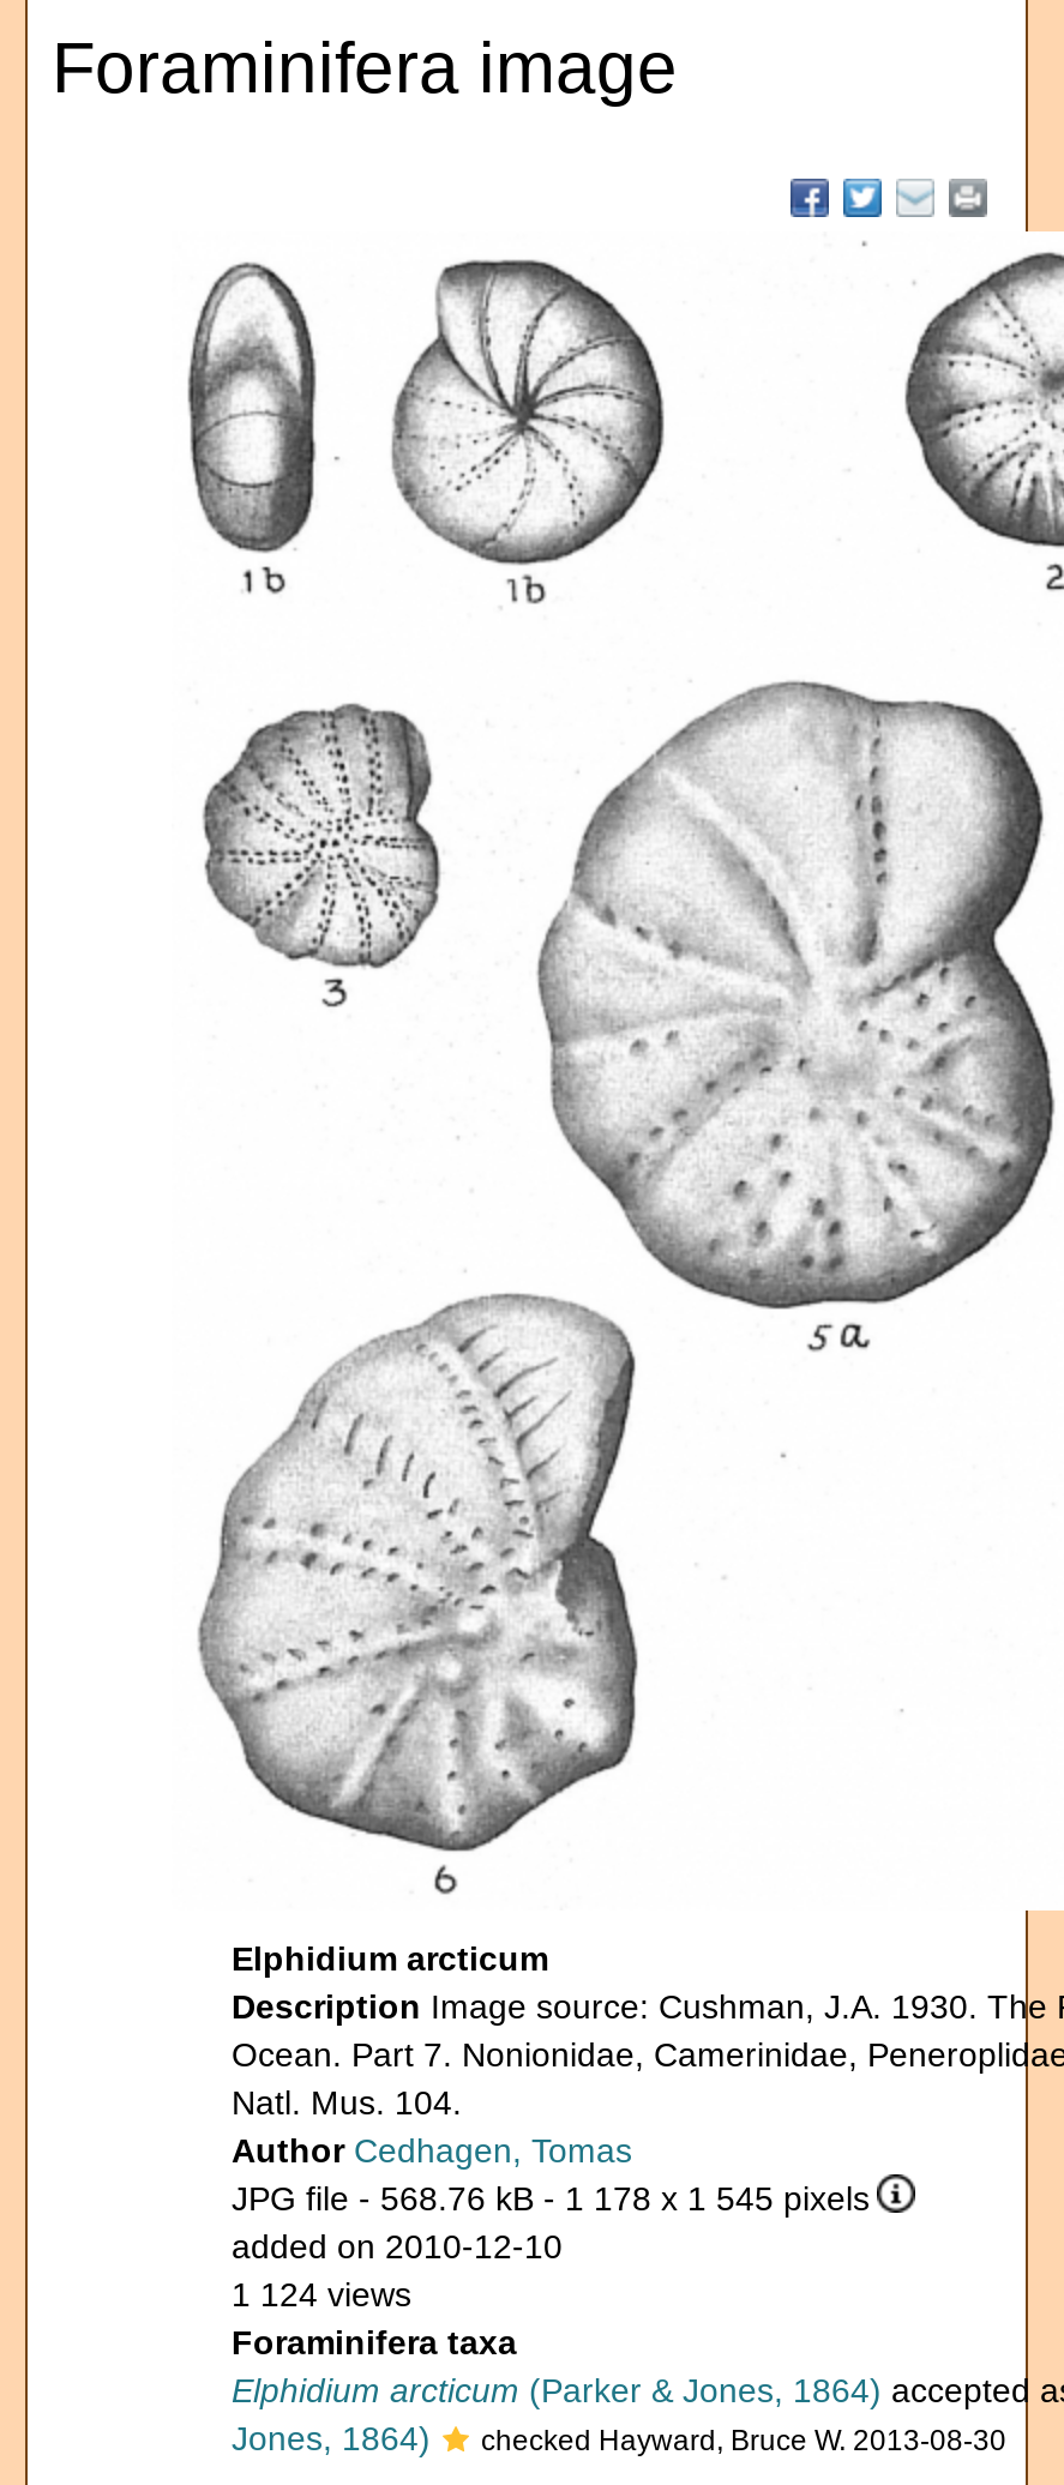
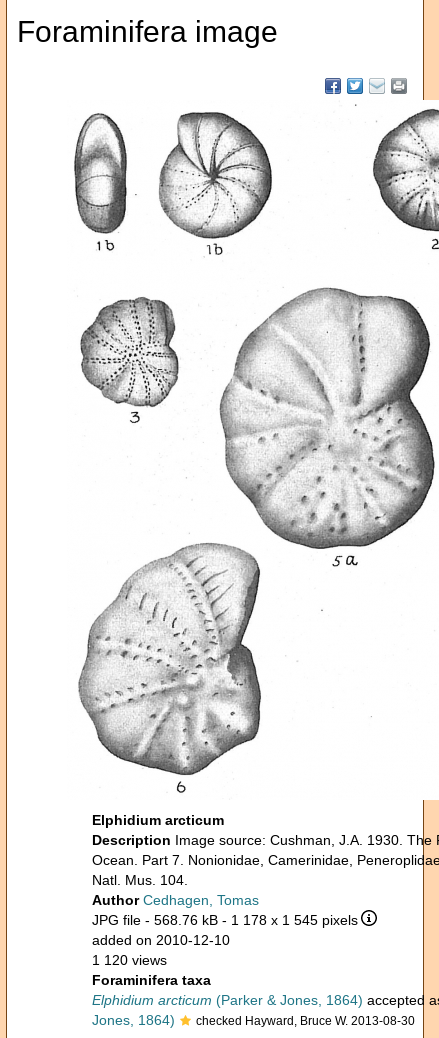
[232,2275,411,2313] 1 124 views -> [92,952,167,968] 1 120 views

